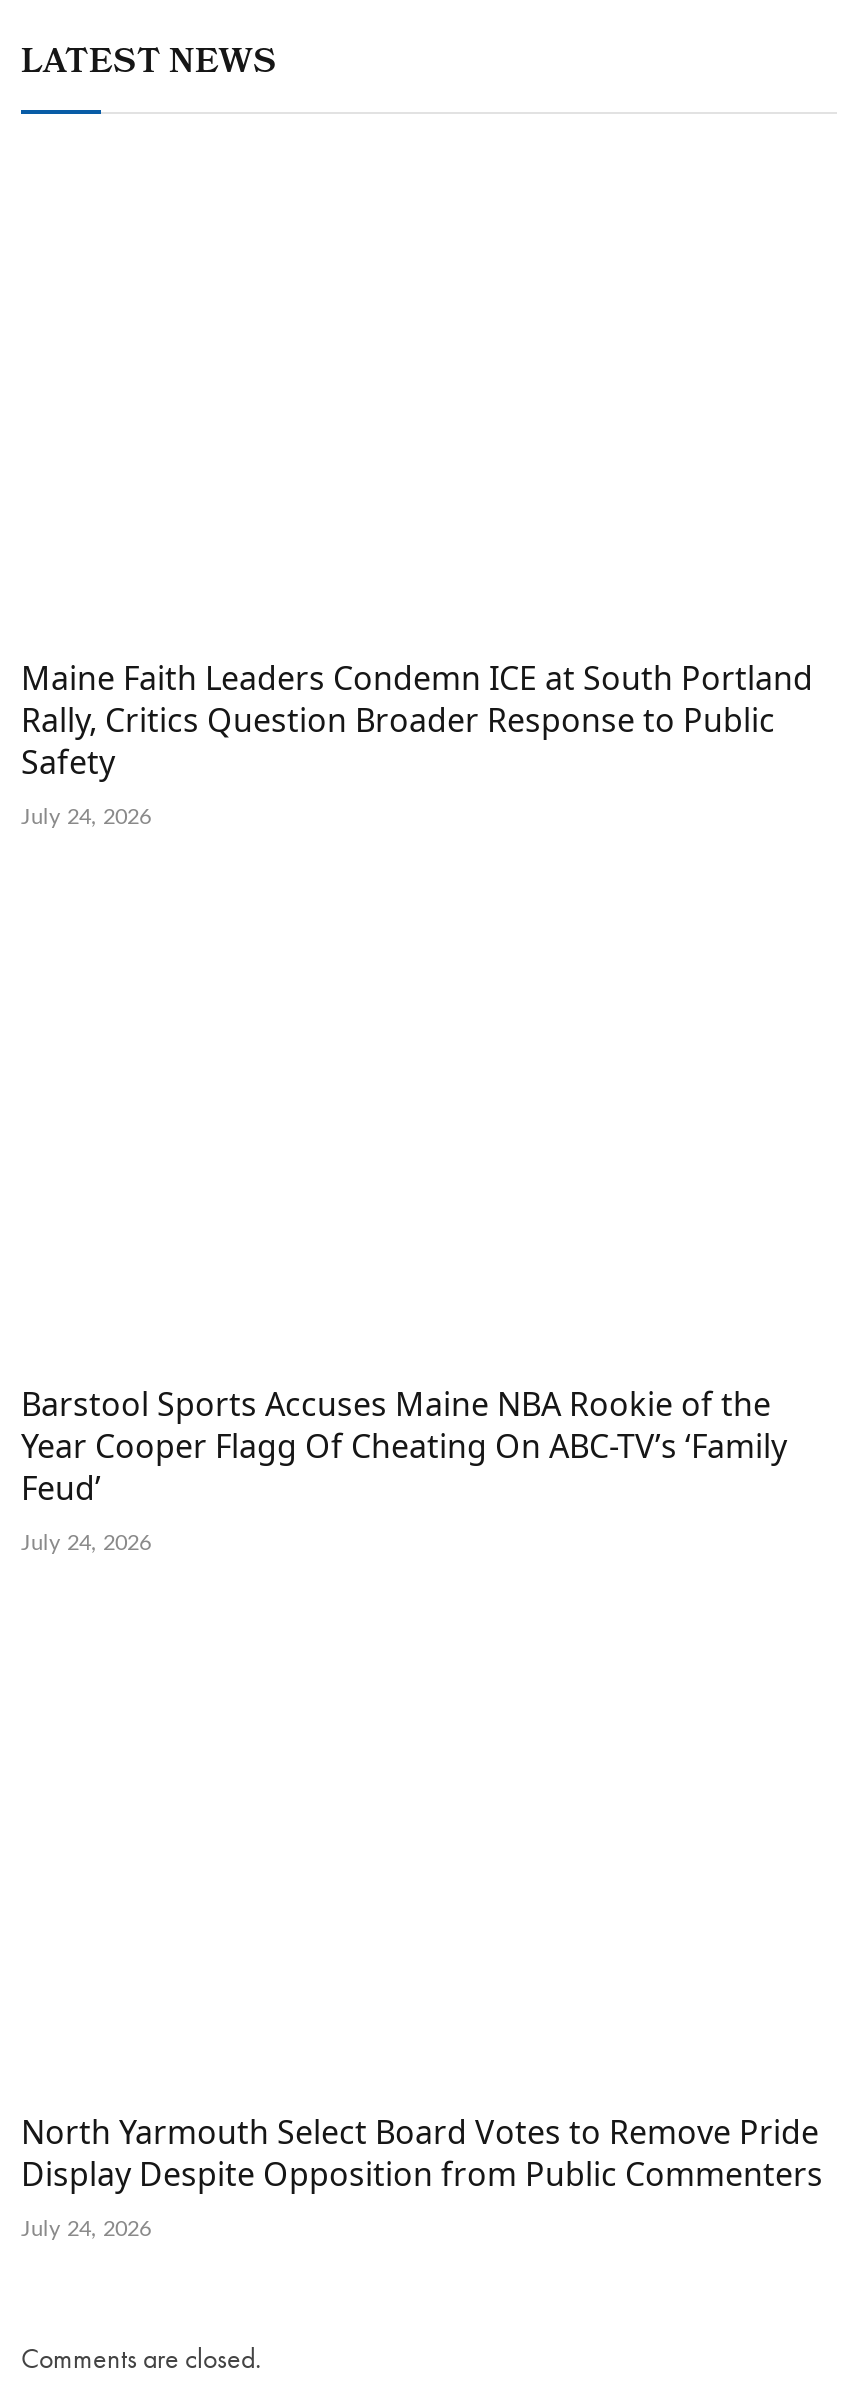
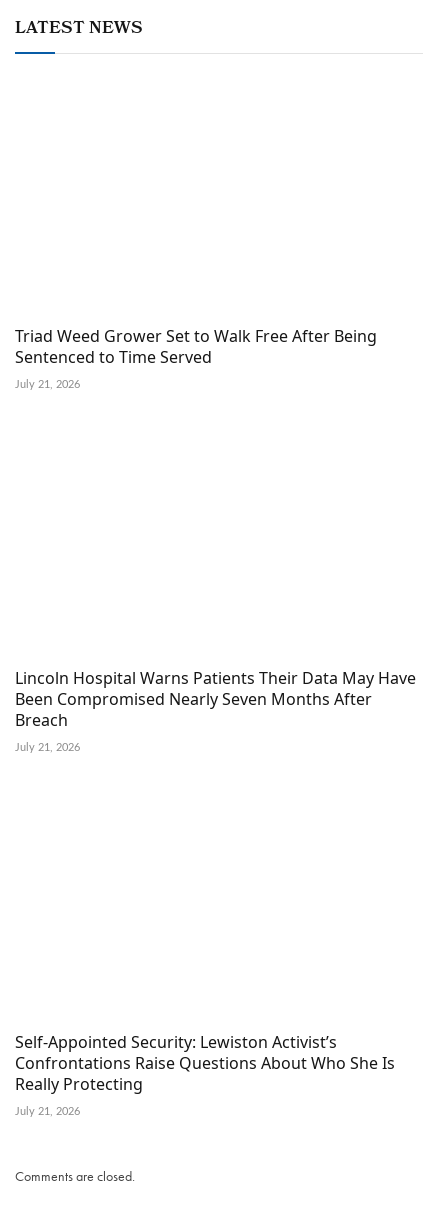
[21,656,813,784] Maine Faith Leaders Condemn ICE at South Portland | Rally, Critics Question Broader Response to Public | Safety -> [15,325,377,368] Triad Weed Grower Set to Walk Free After Being | Sentenced to Time Served
[21,806,151,828] July 24, 2026 -> [15,379,80,390] July 21, 2026
[21,1383,787,1511] Barstool Sports Accuses Maine NBA Rookie of the | Year Cooper Flagg Of Cheating On ABC-TV’s ‘Family | Feud’ -> [15,667,416,731] Lincoln Hospital Warns Patients Their Data May Have | Been Compromised Nearly Seven Months After | Breach
[21,1533,151,1555] July 24, 2026 -> [15,742,80,753] July 21, 2026
[21,2110,823,2196] North Yarmouth Select Board Votes to Remove Pride | Display Despite Opposition from Public Commenters -> [15,1031,395,1095] Self-Appointed Security: Lewiston Activist’s | Confrontations Raise Questions About Who She Is | Really Protecting
[21,2218,151,2240] July 24, 2026 -> [15,1106,80,1117] July 21, 2026

